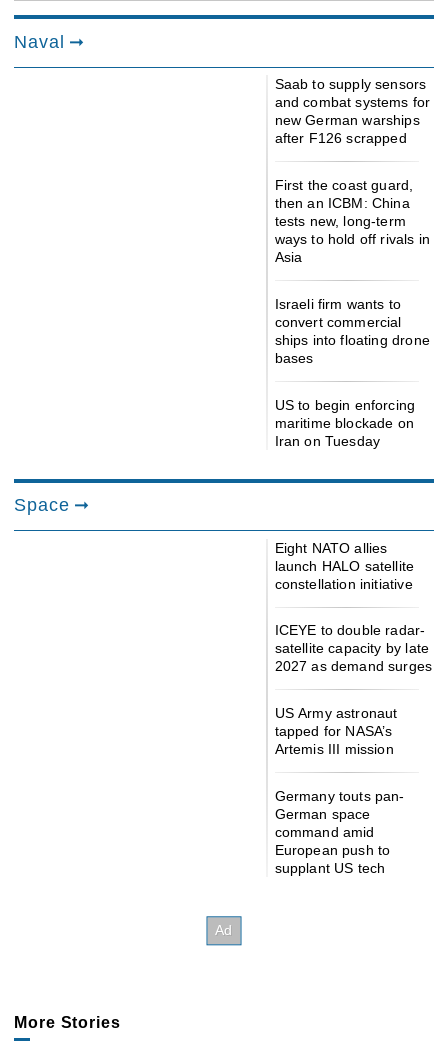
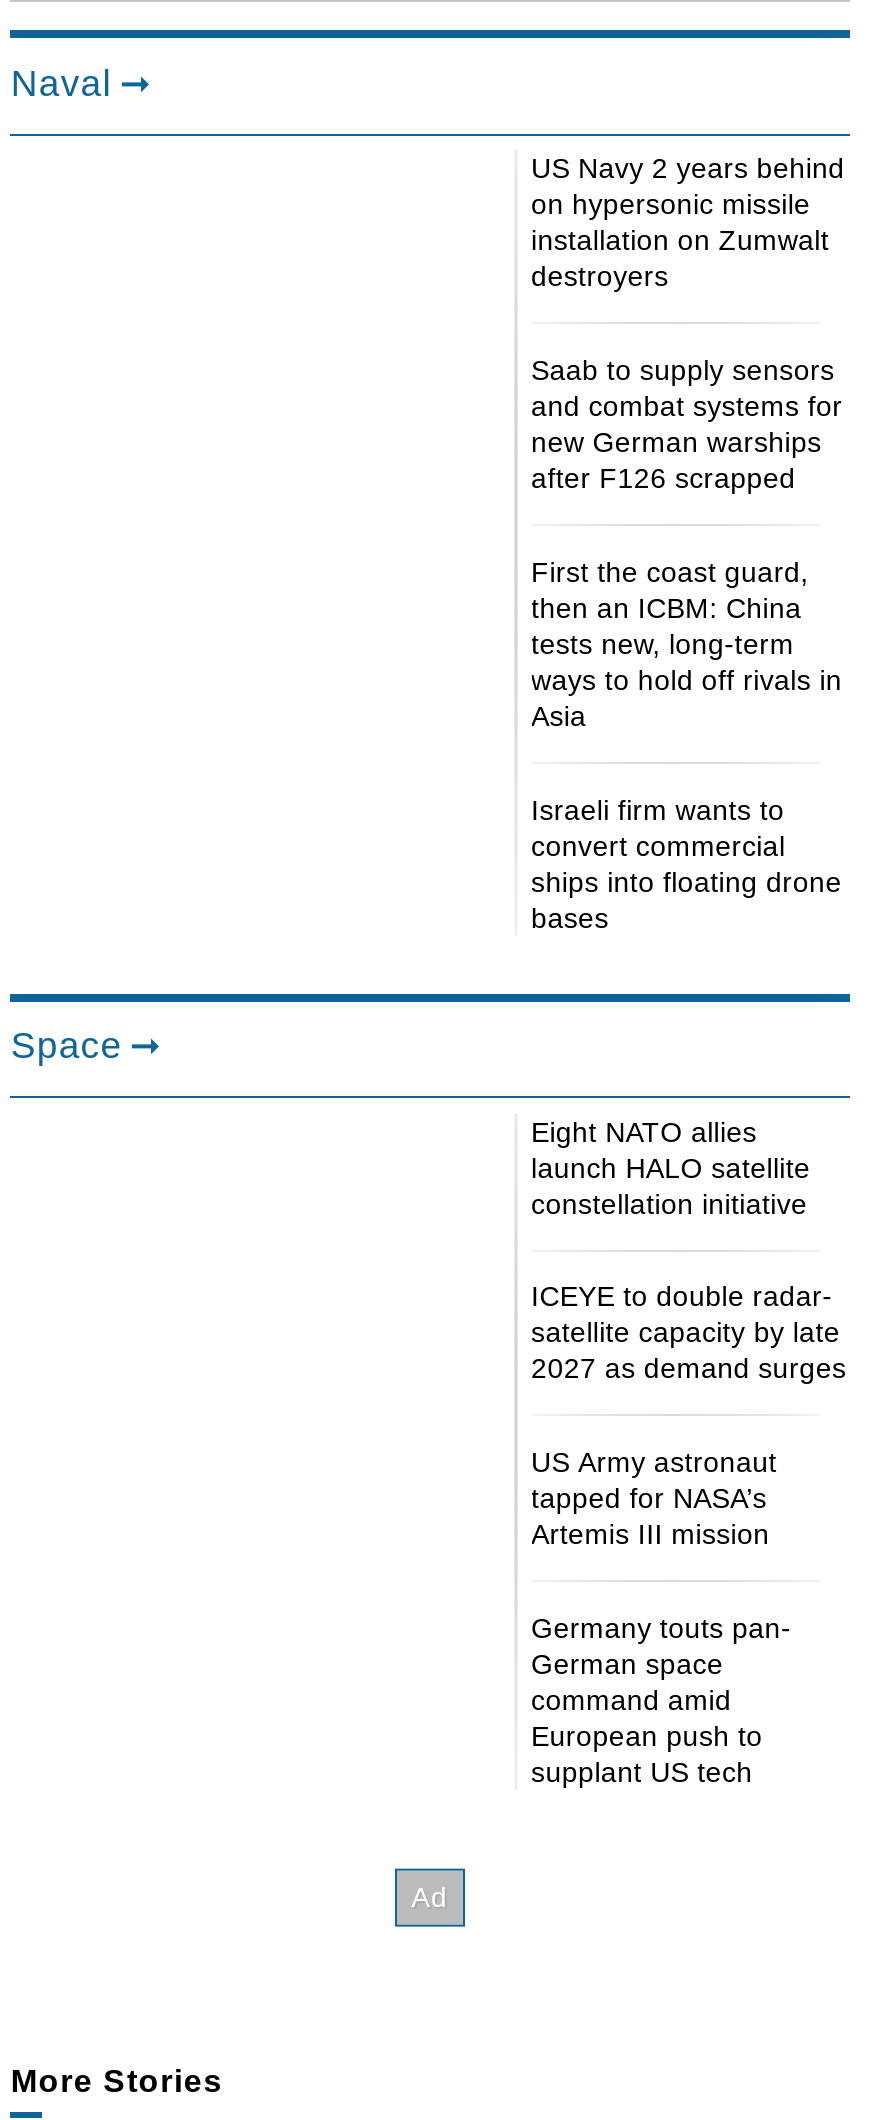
none -> [531,153,845,293] US Navy 2 years behind | on hypersonic missile | installation on Zumwalt | destroyers
moved [274,76,430,366] -> [531,354,843,934]: Saab to supply sensors | and combat systems for | new German warships | ... | ships into floating drone | bases
[274,397,415,449] US to begin enforcing | maritime blockade on | Iran on Tuesday -> none

